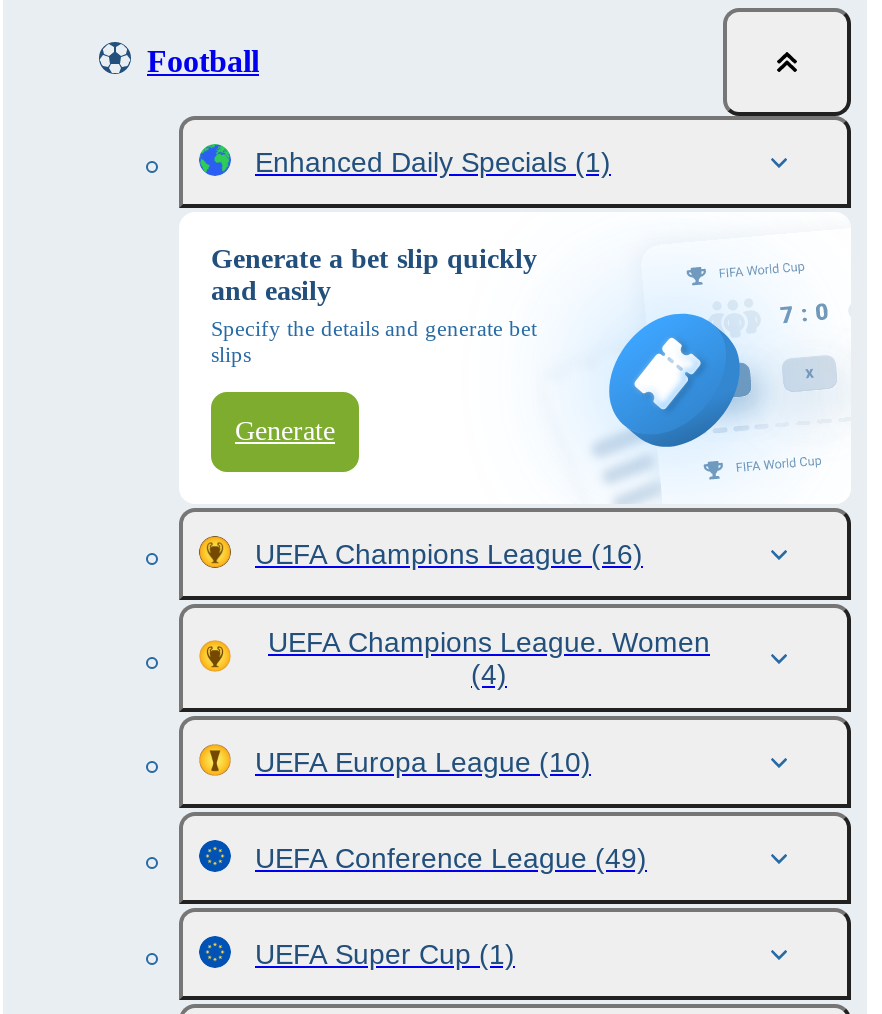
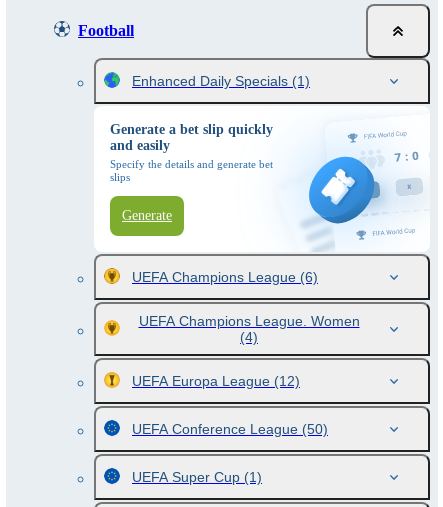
[255,538,643,570] UEFA Champions League (16) -> [132,269,318,285] UEFA Champions League (6)
[255,746,591,778] UEFA Europa League (10) -> [132,373,300,389] UEFA Europa League (12)
[255,842,647,874] UEFA Conference League (49) -> [132,421,328,437] UEFA Conference League (50)

